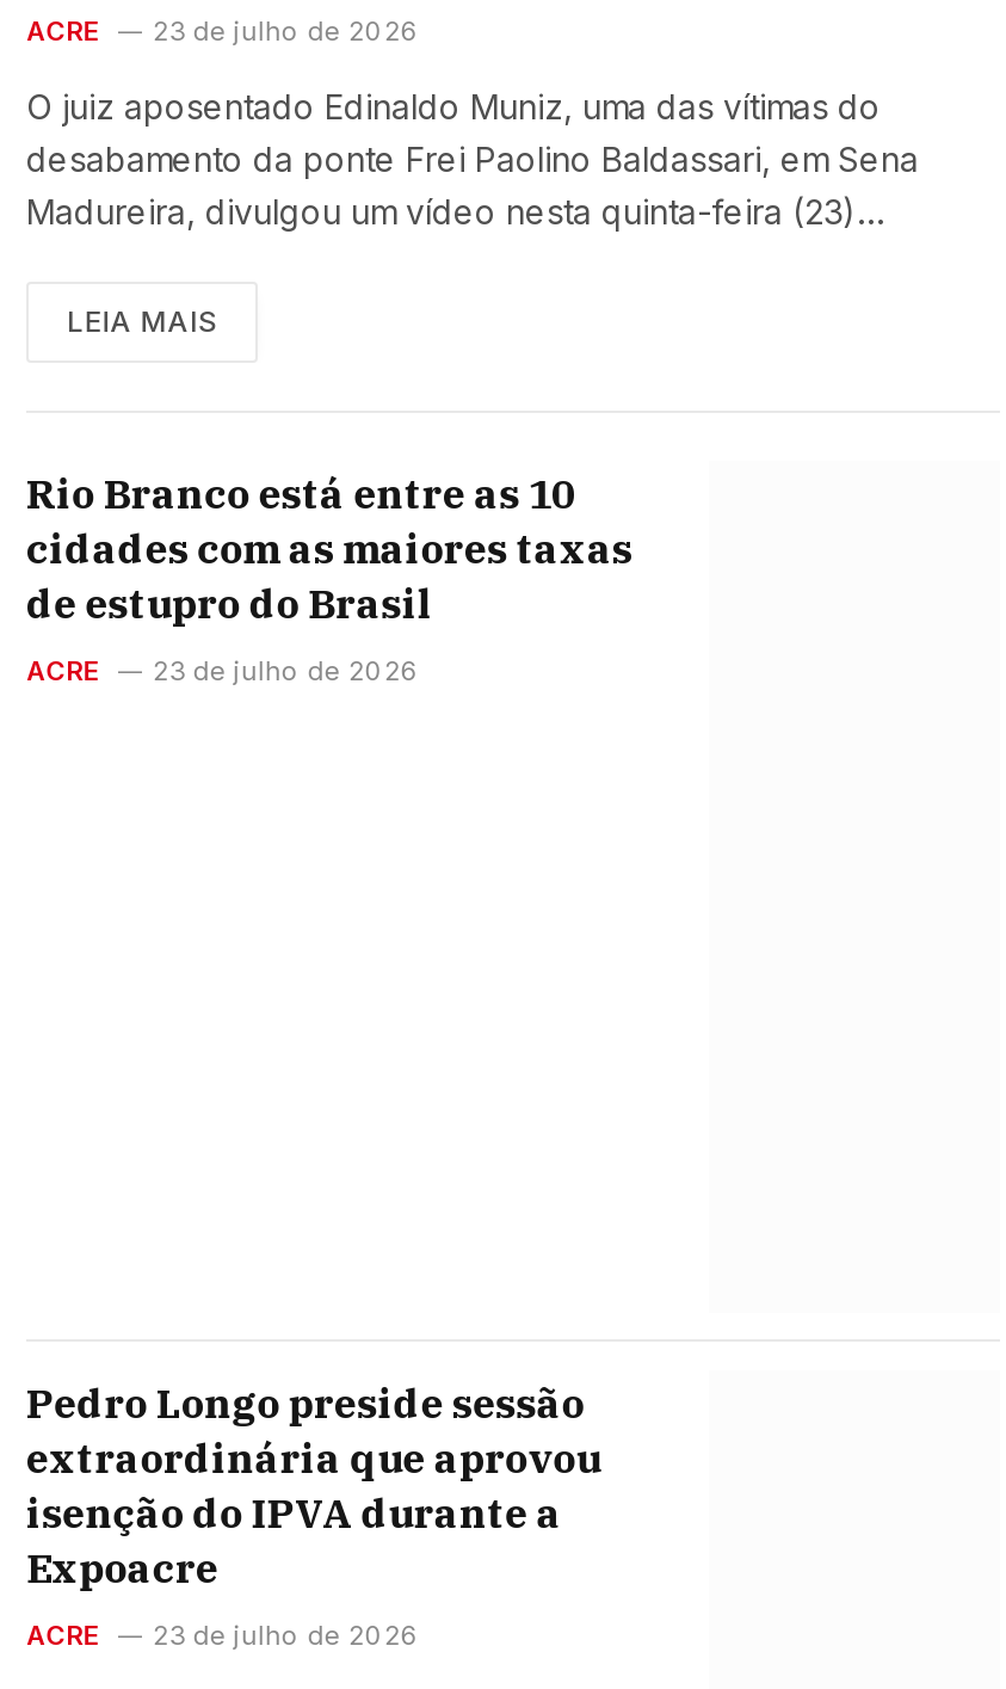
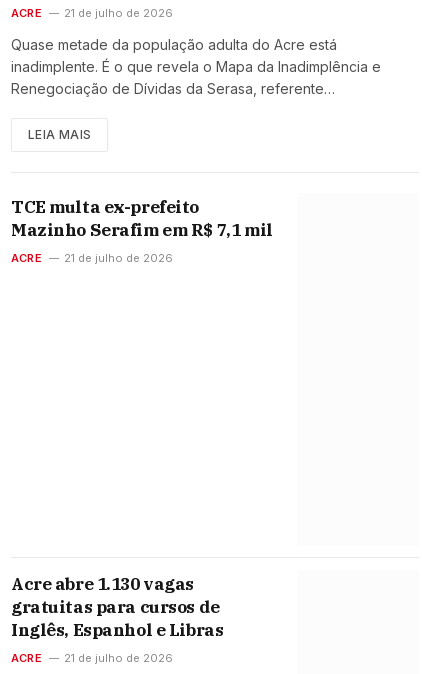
[26,15,420,48] ACRE 23 de julho de 2026 -> [11,6,173,20] ACRE 21 de julho de 2026
[26,86,919,232] O juiz aposentado Edinaldo Muniz, uma das vítimas do | desabamento da ponte Frei Paolino Baldassari, em Sena | Madureira, divulgou um vídeo nesta quinta-feira (23)… -> [11,36,381,97] Quase metade da população adulta do Acre está | inadimplente. É o que revela o Mapa da Inadimplência e | Renegociação de Dívidas da Serasa, referente…
[26,468,633,630] Rio Branco está entre as 10 | cidades com as maiores taxas | de estupro do Brasil -> [11,196,273,241] TCE multa ex-prefeito | Mazinho Serafim em R$ 7,1 mil
[26,654,420,688] ACRE 23 de julho de 2026 -> [11,251,173,265] ACRE 21 de julho de 2026
[26,1378,601,1595] Pedro Longo preside sessão | extraordinária que aprovou | isenção do IPVA durante a | Expoacre -> [11,572,223,640] Acre abre 1.130 vagas | gratuitas para cursos de | Inglês, Espanhol e Libras
[26,1619,420,1652] ACRE 23 de julho de 2026 -> [11,650,173,664] ACRE 21 de julho de 2026

